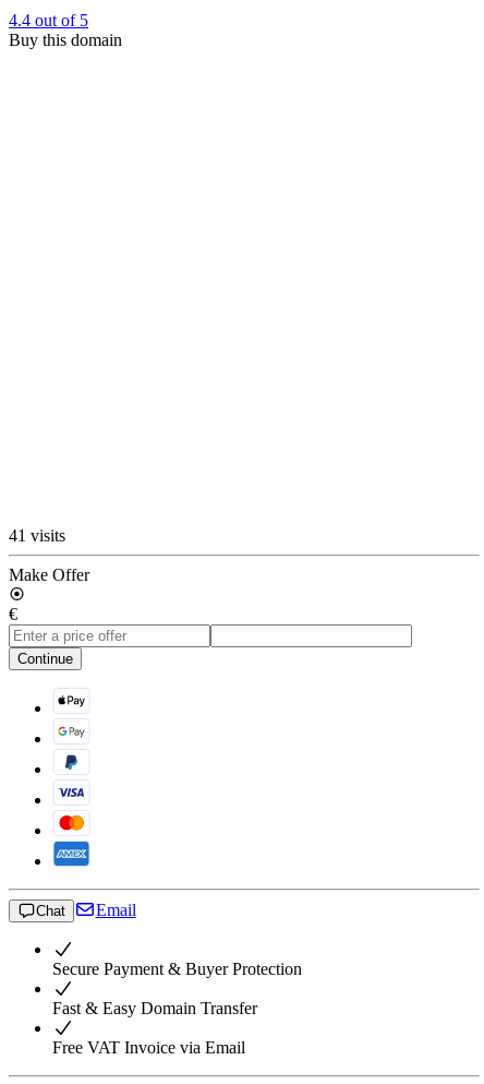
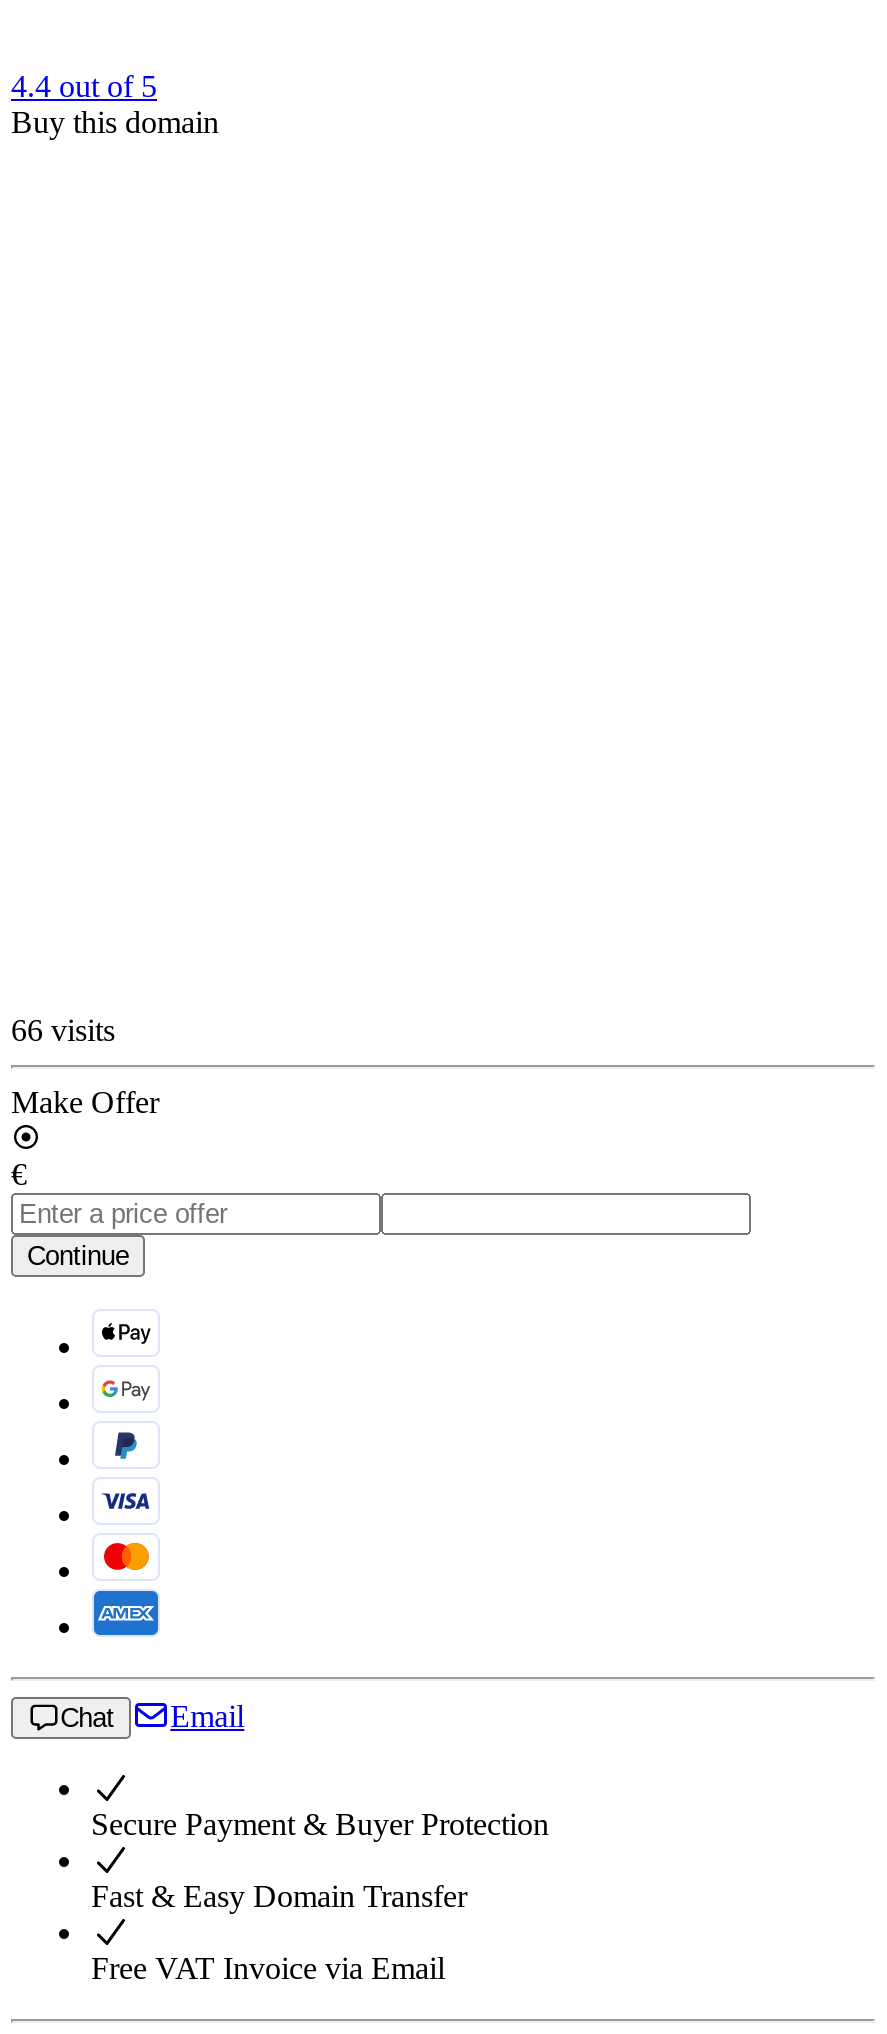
[9,526,65,544] 41 visits -> [11,1012,115,1046] 66 visits

